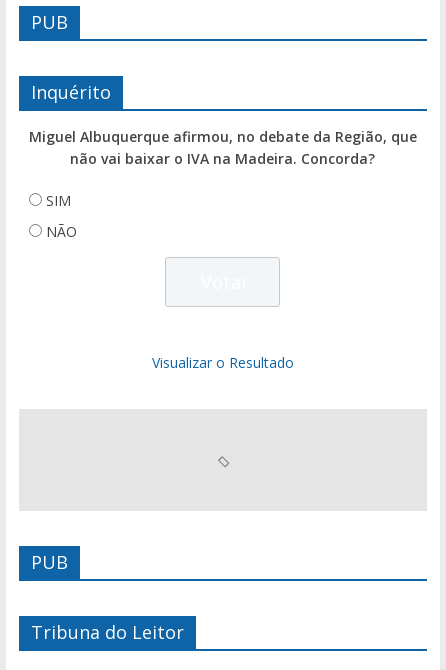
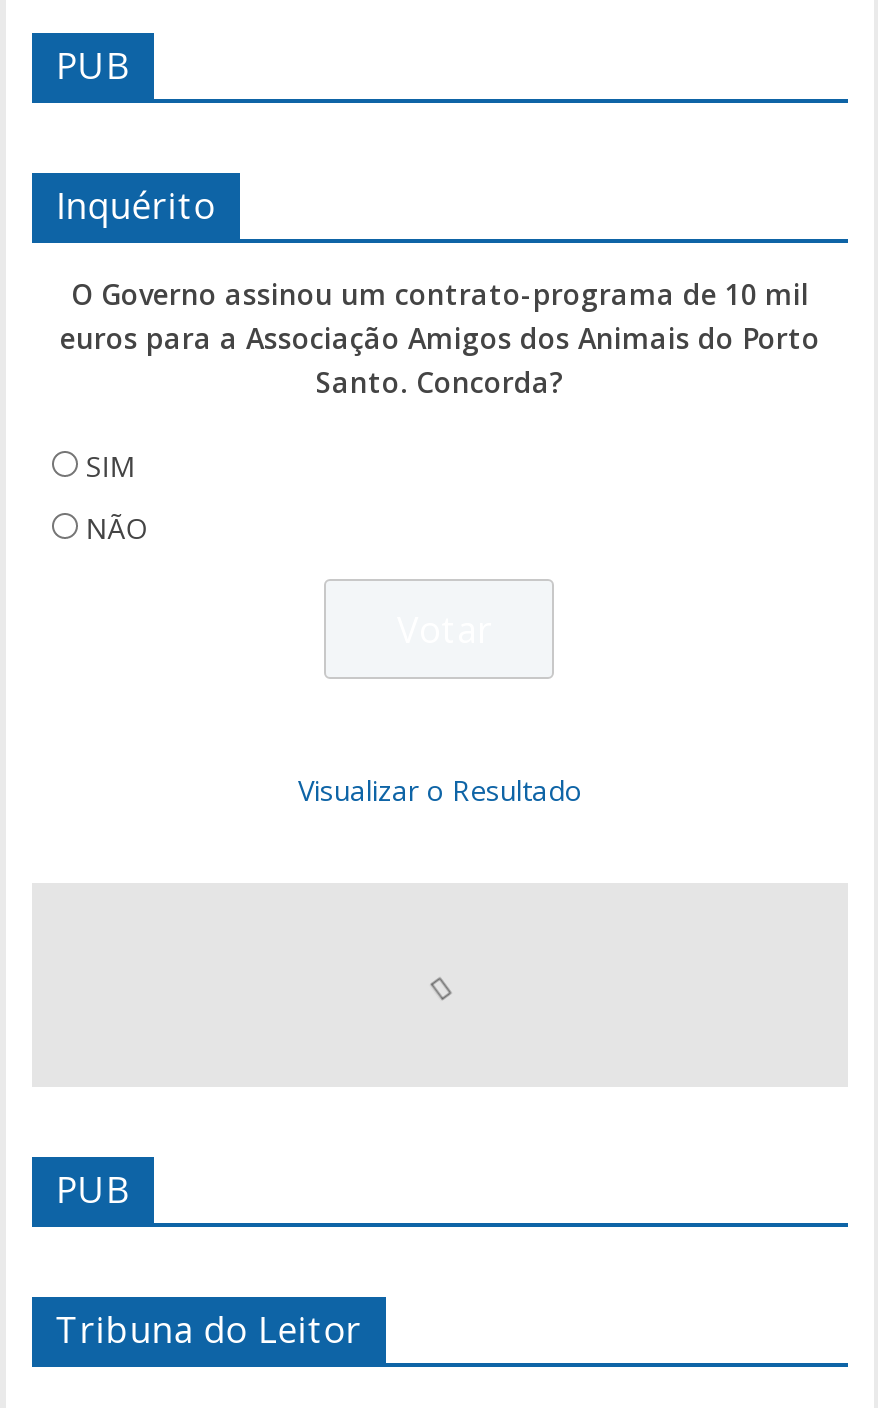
[29,127,417,168] Miguel Albuquerque afirmou, no debate da Região, que | não vai baixar o IVA na Madeira. Concorda? -> [60,275,820,401] O Governo assinou um contrato-programa de 10 mil | euros para a Associação Amigos dos Animais do Porto | Santo. Concorda?

